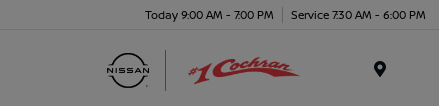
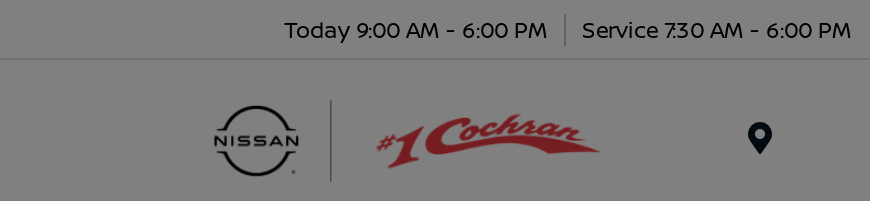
[145,6,426,21] Today 9:00 AM - 7:00 PM Service 7:30 AM - 6:00 PM -> [284,13,852,43] Today 9:00 AM - 6:00 PM Service 7:30 AM - 6:00 PM

